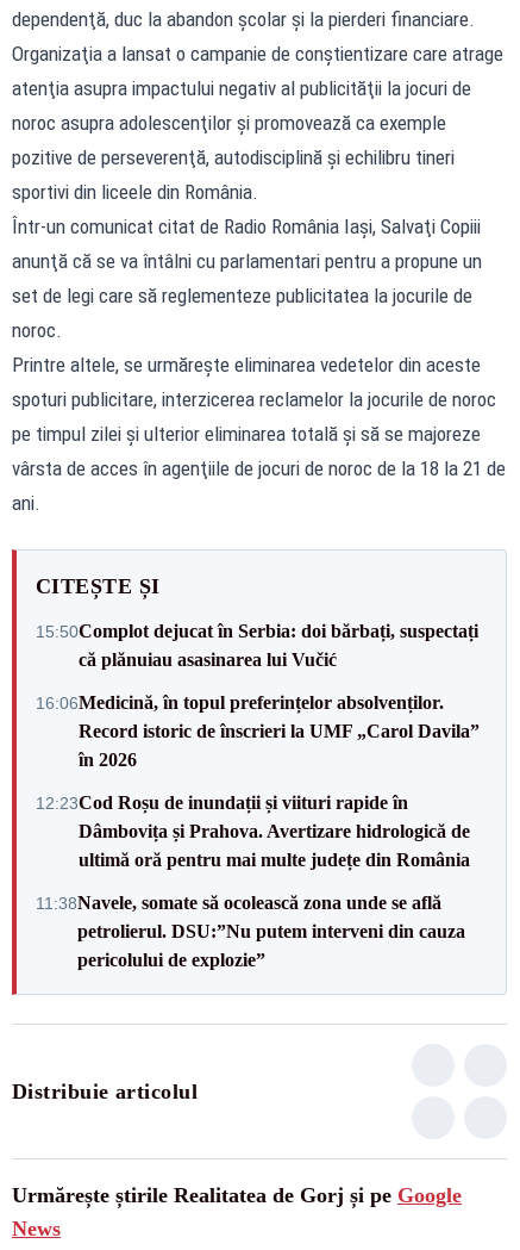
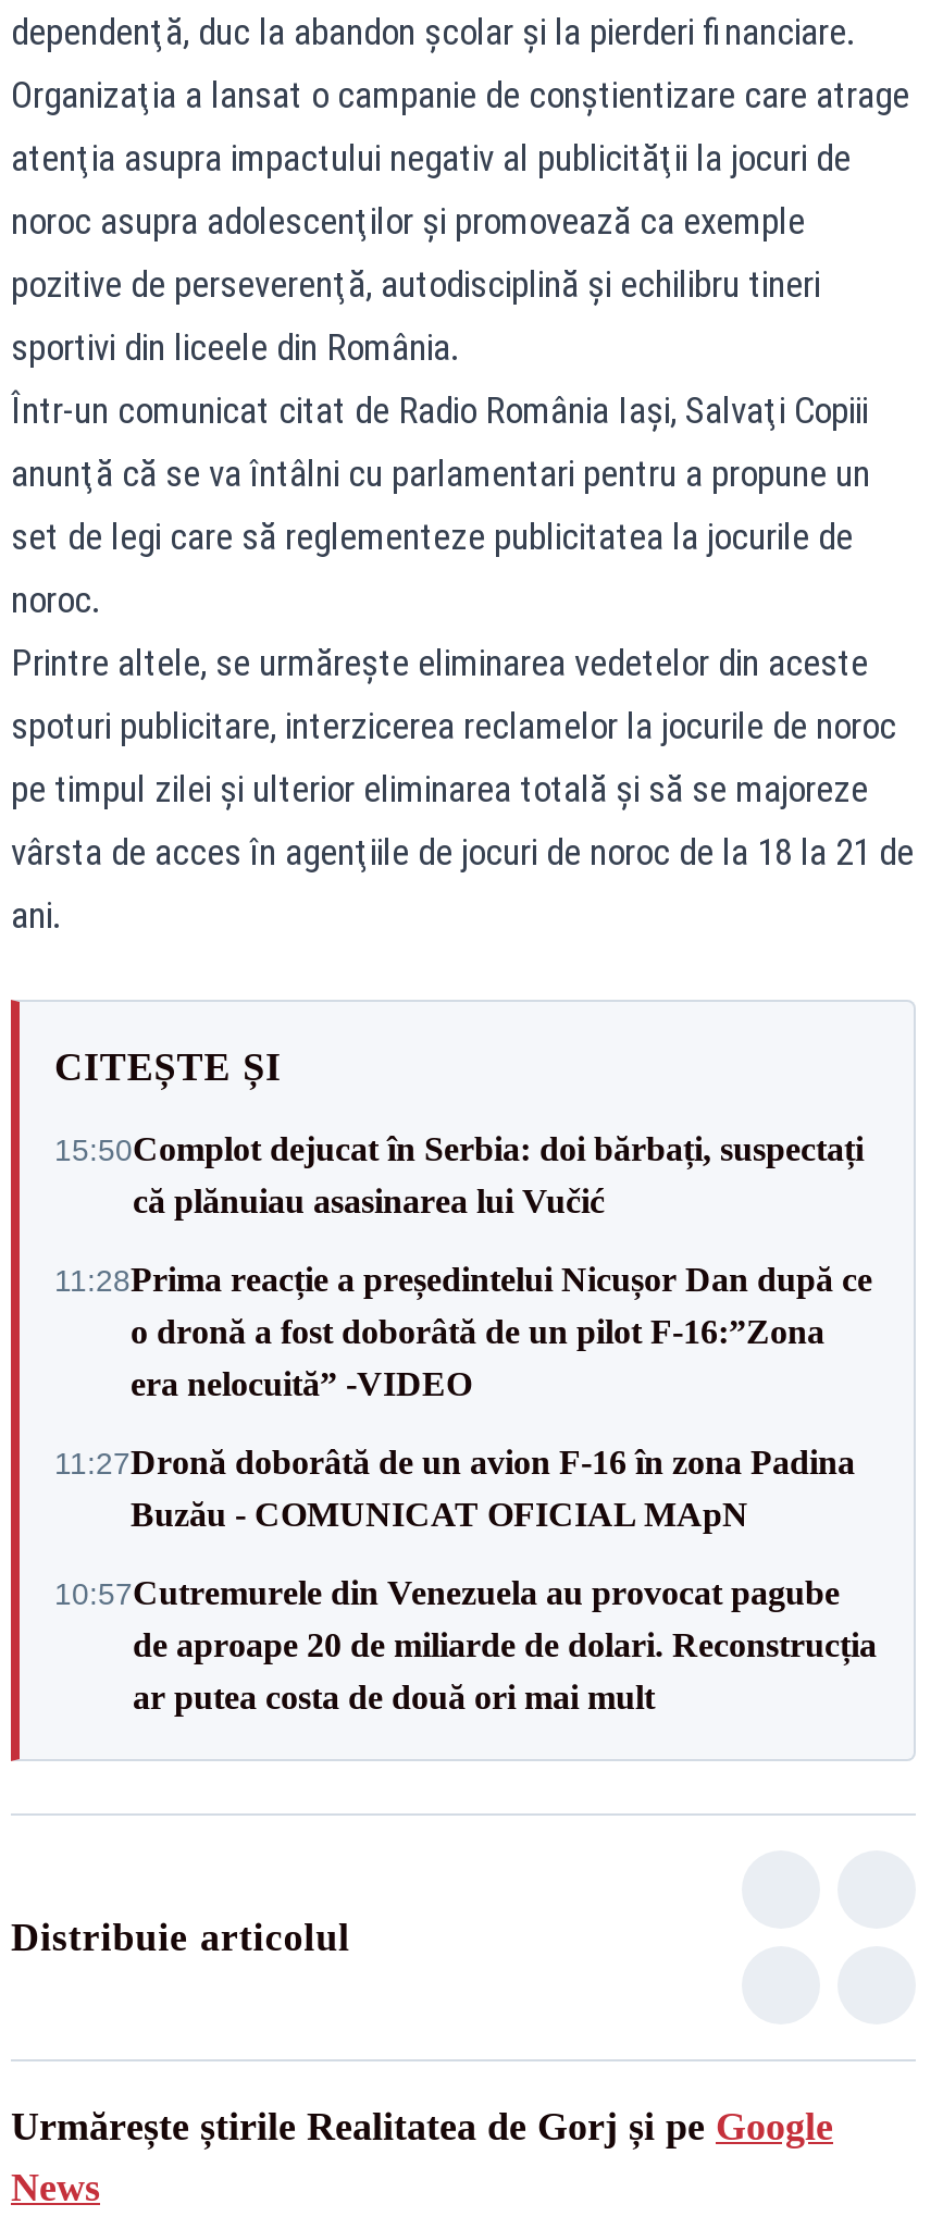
[36,692,480,769] 16:06Medicină, în topul preferințelor absolvenților. | Record istoric de înscrieri la UMF „Carol Davila” | în 2026 -> [54,1261,872,1402] 11:28Prima reacție a președintelui Nicușor Dan după ce | o dronă a fost doborâtă de un pilot F-16:”Zona | era nelocuită” -VIDEO
[36,792,470,869] 12:23Cod Roșu de inundații și viituri rapide în | Dâmbovița și Prahova. Avertizare hidrologică de | ultimă oră pentru mai multe județe din România -> [54,1444,855,1533] 11:27Dronă doborâtă de un avion F‑16 în zona Padina | Buzău - COMUNICAT OFICIAL MApN
[36,892,465,969] 11:38Navele, somate să ocolească zona unde se află | petrolierul. DSU:”Nu putem interveni din cauza | pericolului de explozie” -> [54,1574,877,1716] 10:57Cutremurele din Venezuela au provocat pagube | de aproape 20 de miliarde de dolari. Reconstrucția | ar putea costa de două ori mai mult

